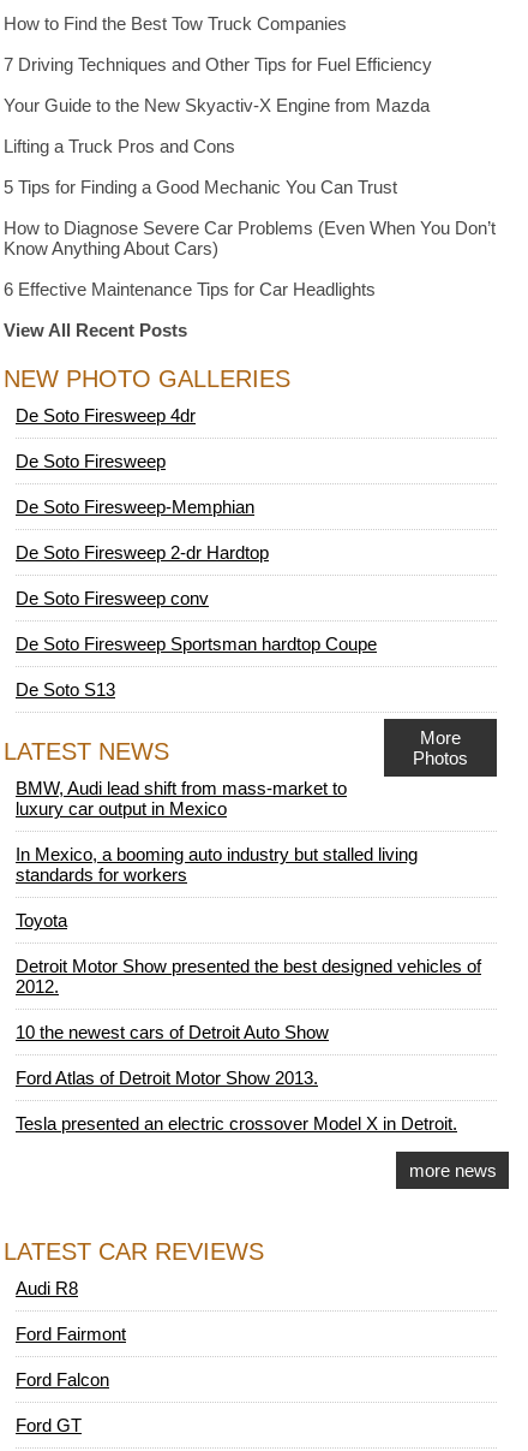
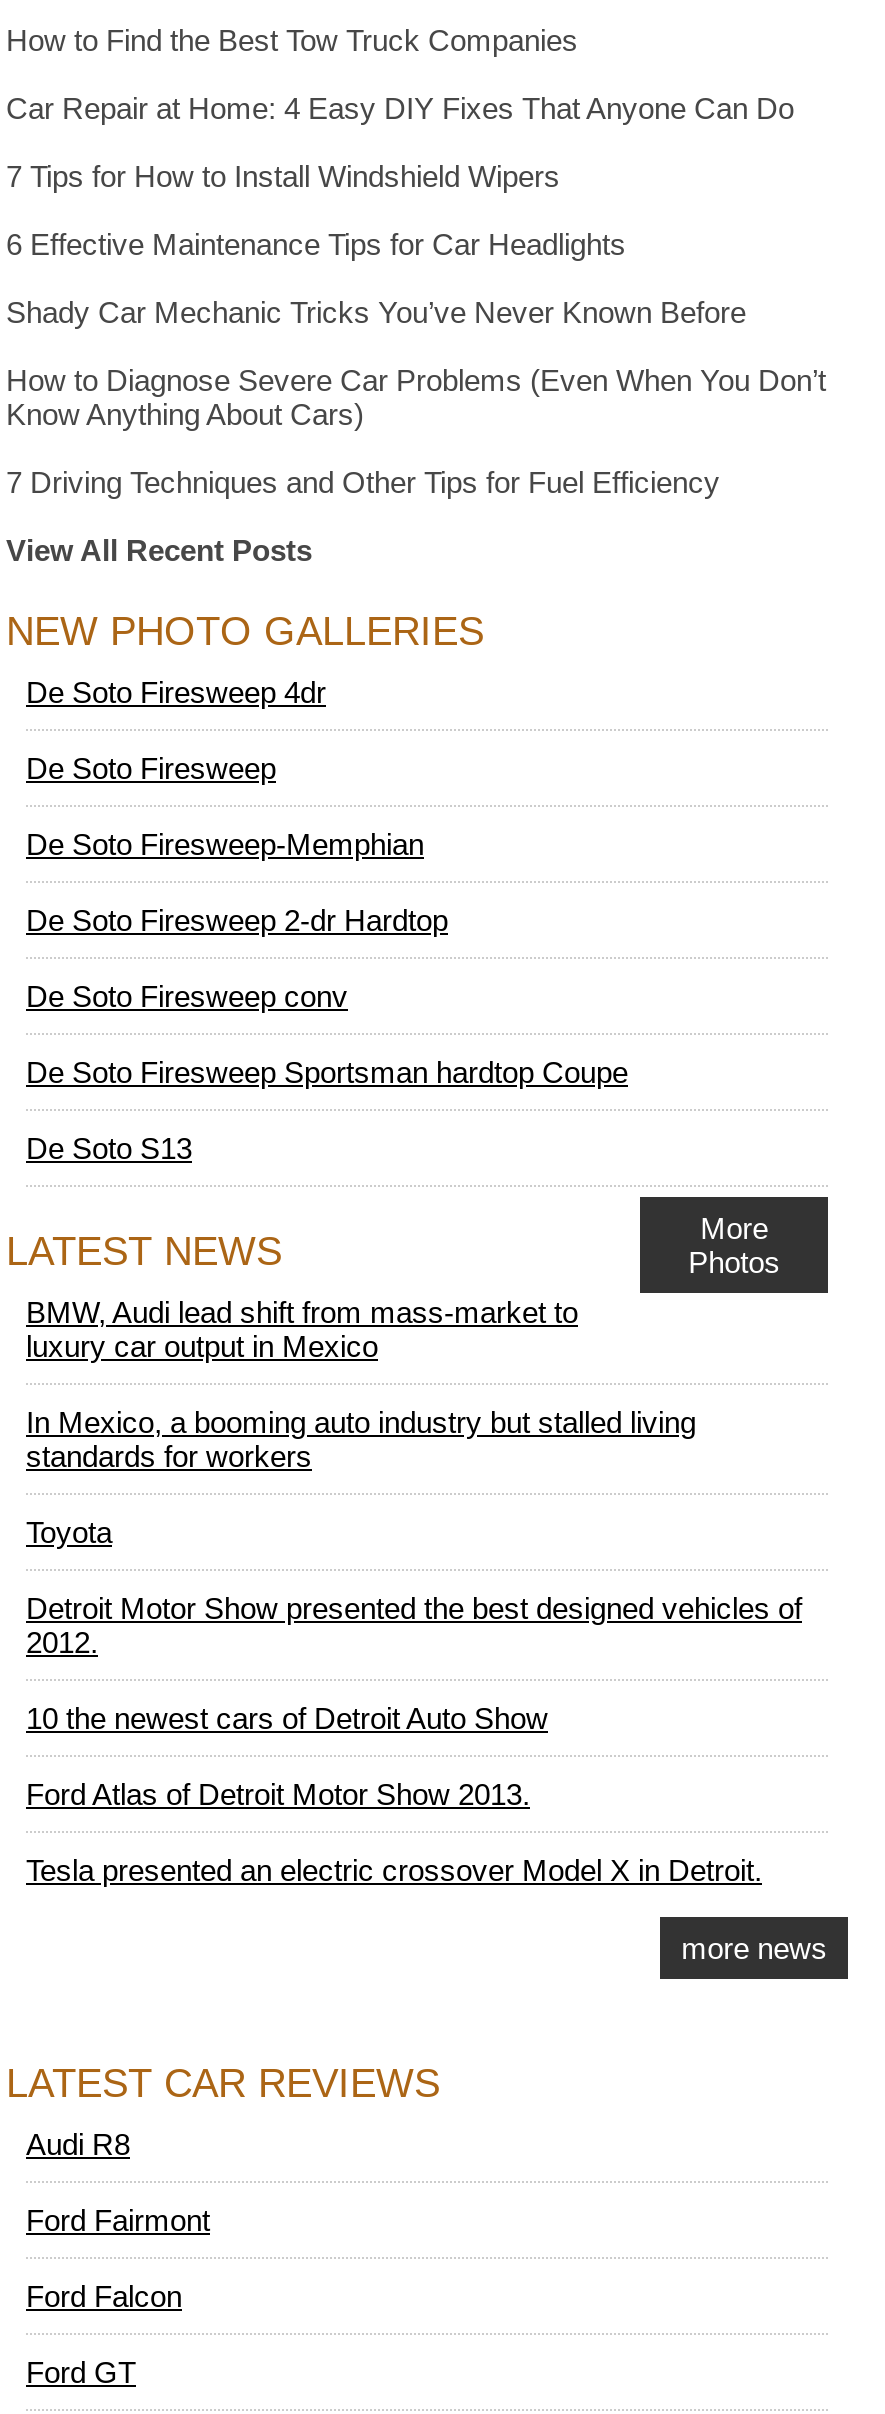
none -> [6,90,794,124] Car Repair at Home: 4 Easy DIY Fixes That Anyone Can Do
moved [4,54,432,74] -> [6,464,720,498]: 7 Driving Techniques and Other Tips for Fuel Efficiency
[4,94,430,115] Your Guide to the New Skyactiv-X Engine from Mazda -> [6,158,560,192] 7 Tips for How to Install Windshield Wipers
[4,135,235,156] Lifting a Truck Pros and Cons -> none
[4,176,397,197] 5 Tips for Finding a Good Mechanic You Can Trust -> [6,294,746,328] Shady Car Mechanic Tricks You’ve Never Known Before
moved [4,278,376,299] -> [6,226,626,260]: 6 Effective Maintenance Tips for Car Headlights

